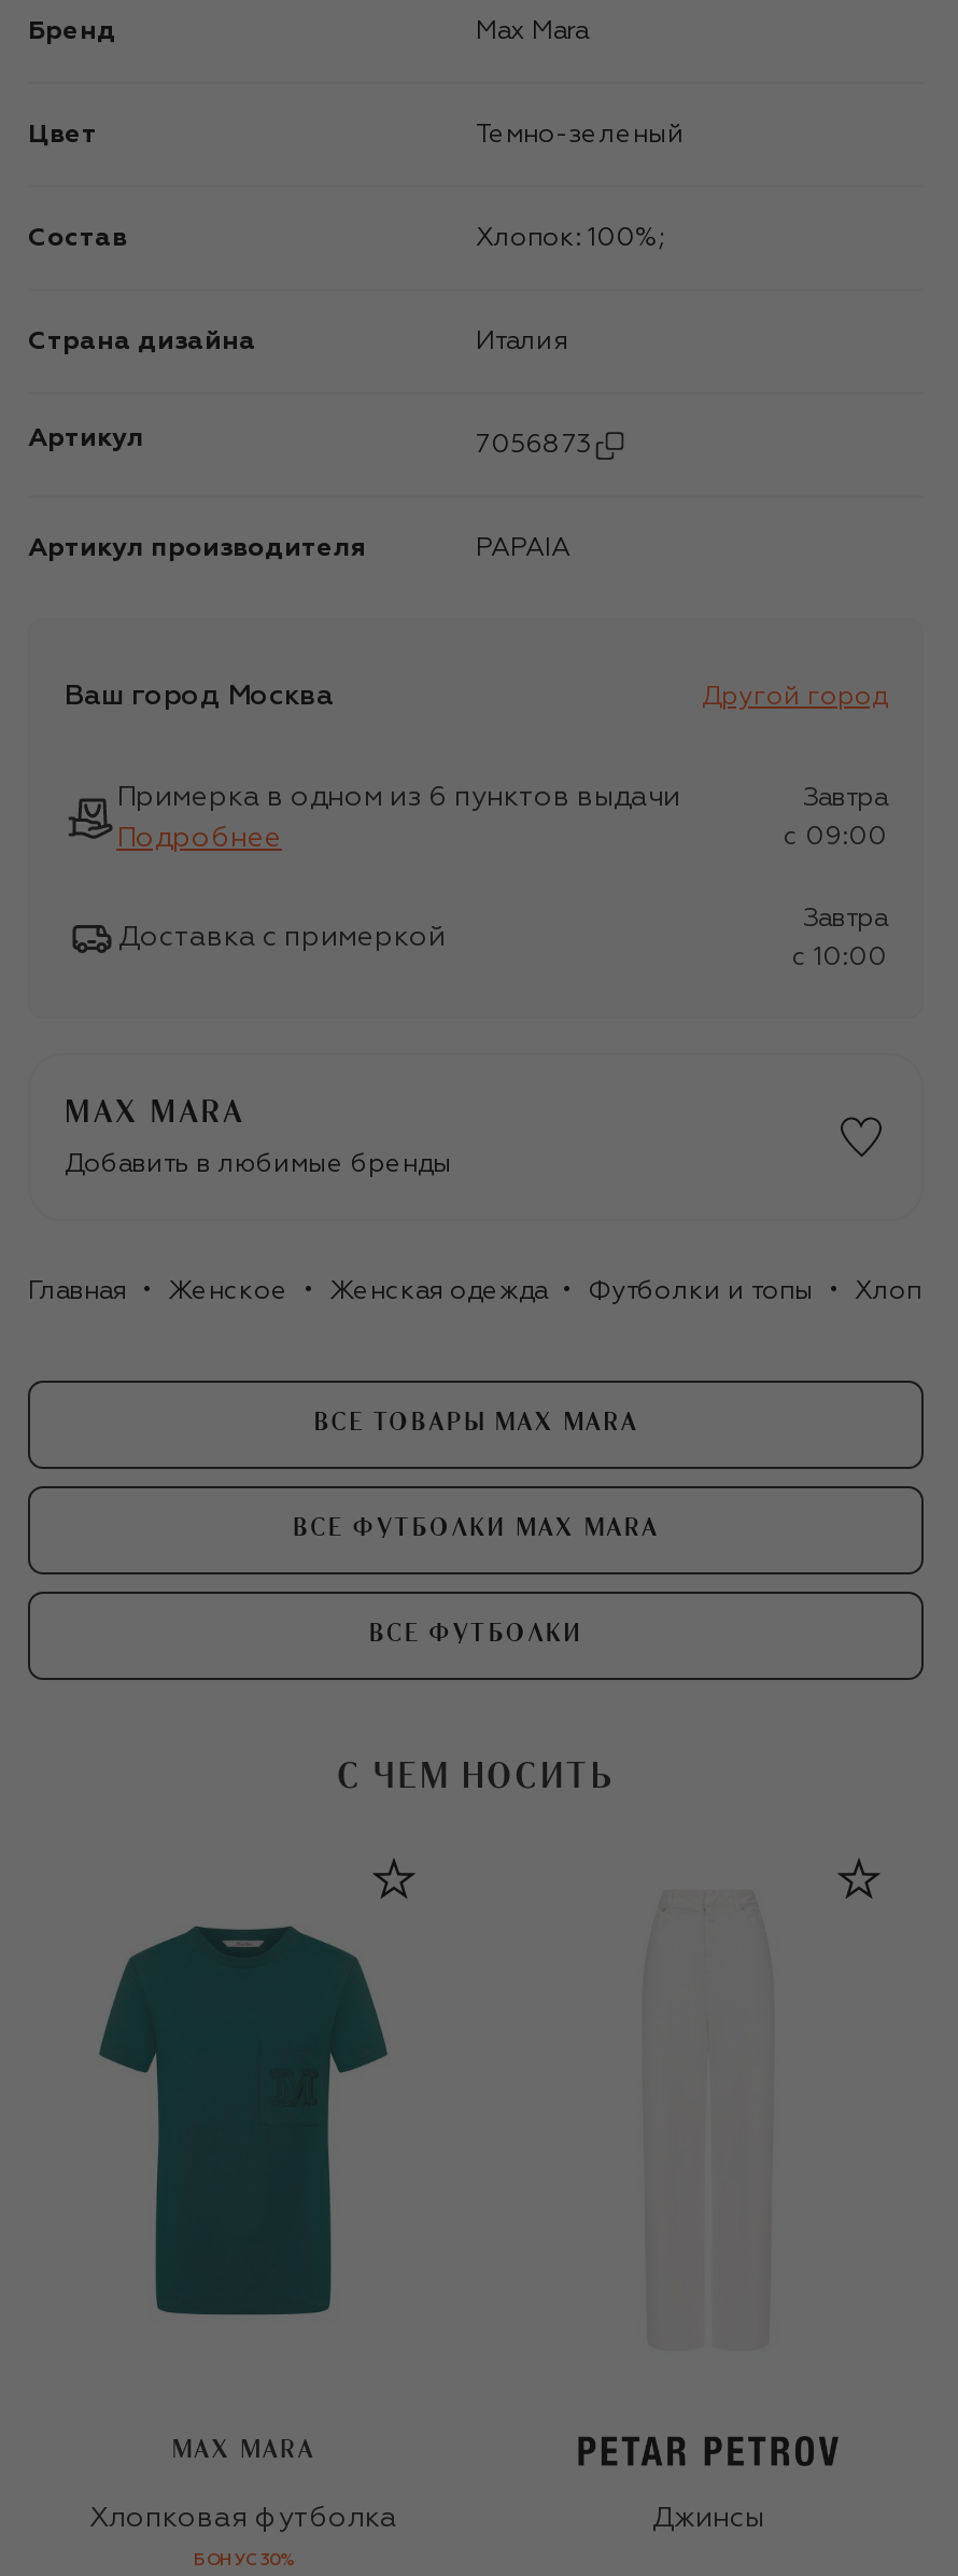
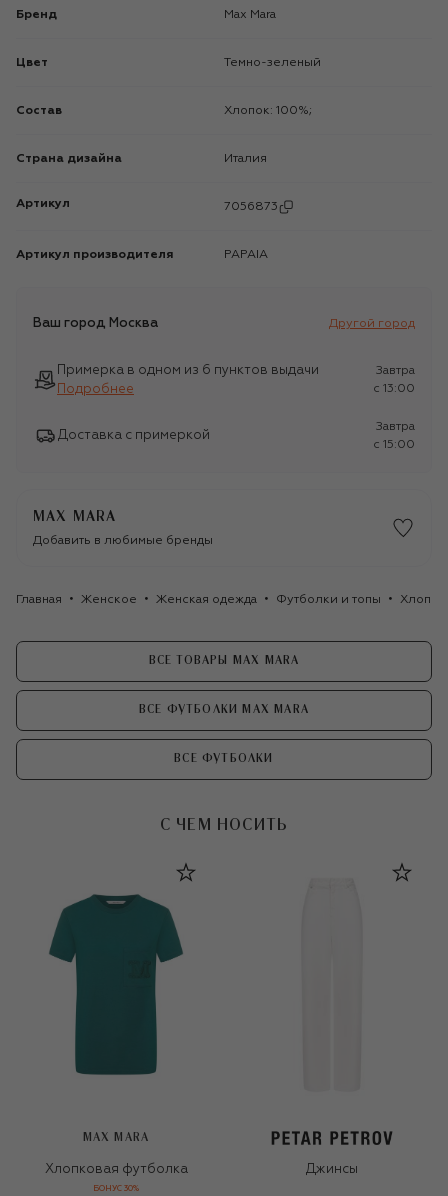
[784,824,887,850] c 09:00 -> [373,383,415,395] c 13:00
[792,945,887,971] c 10:00 -> [373,439,415,451] c 15:00

